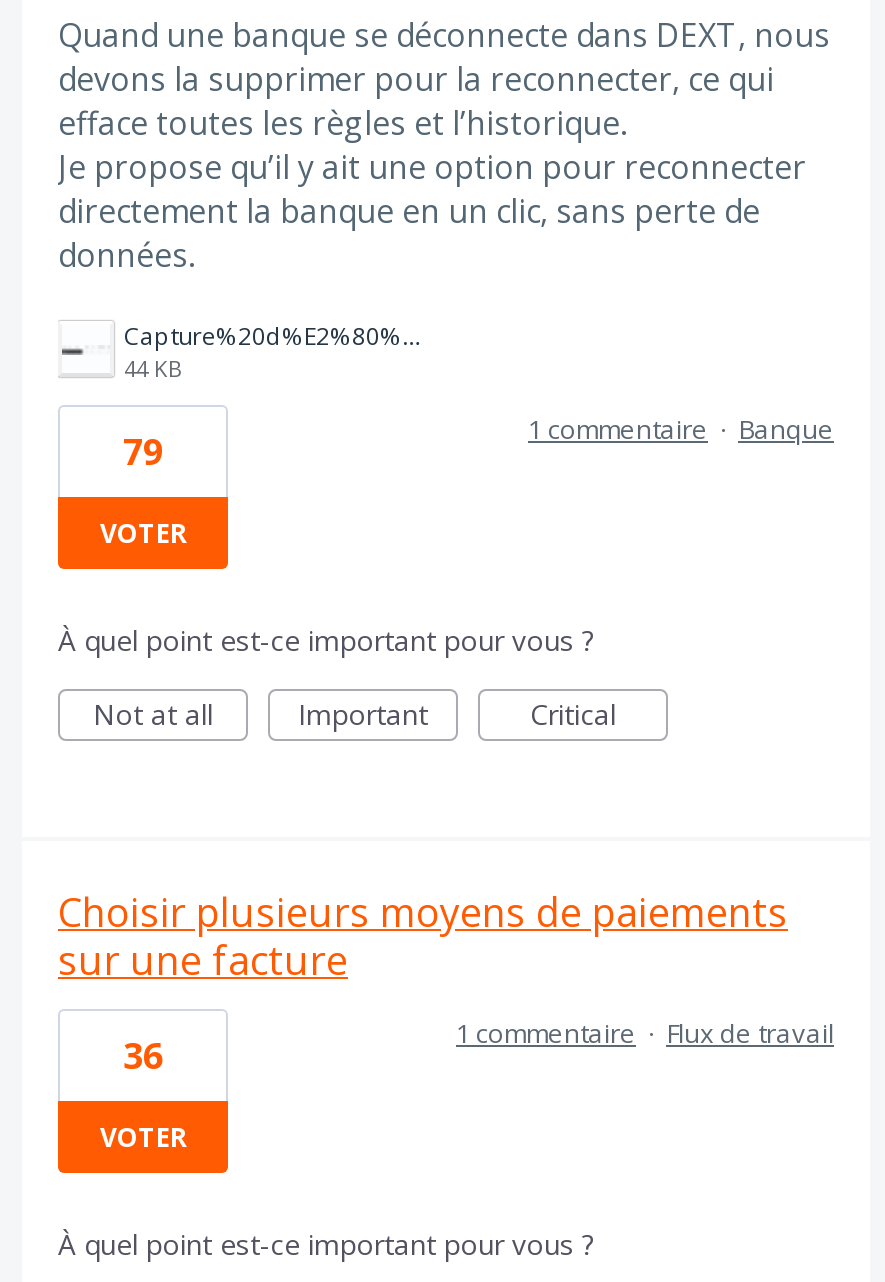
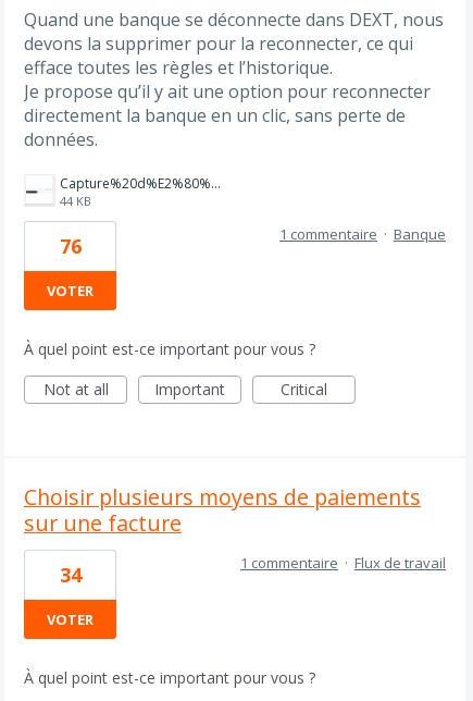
[123,428,163,476] 79 -> [59,233,81,259] 76
[123,1032,163,1080] 36 -> [59,562,81,588] 34

